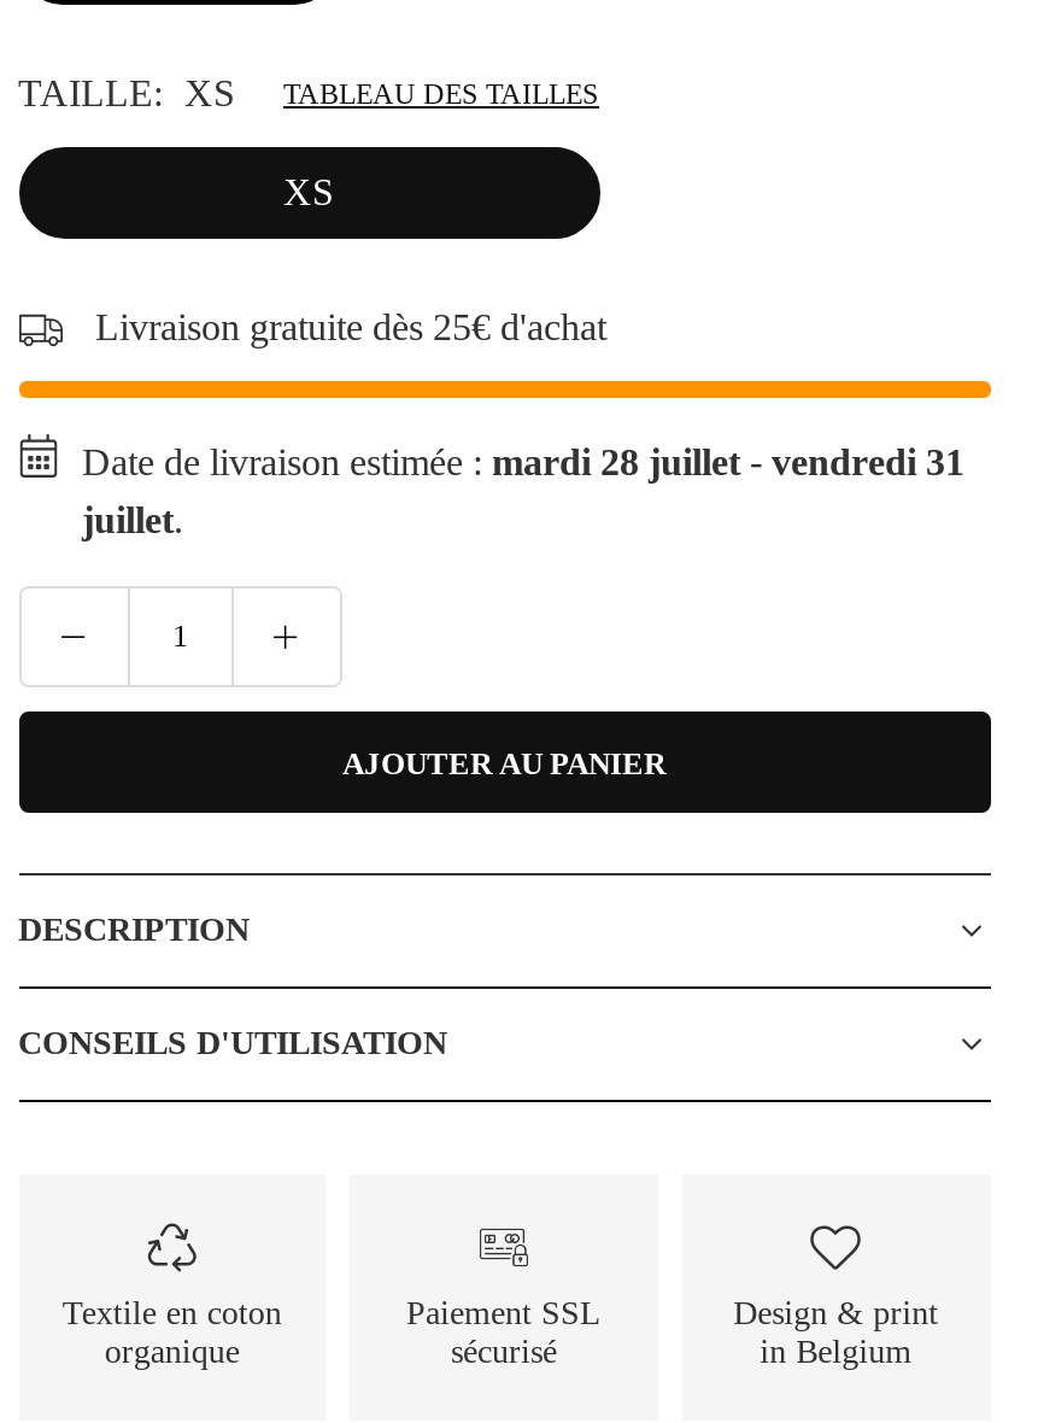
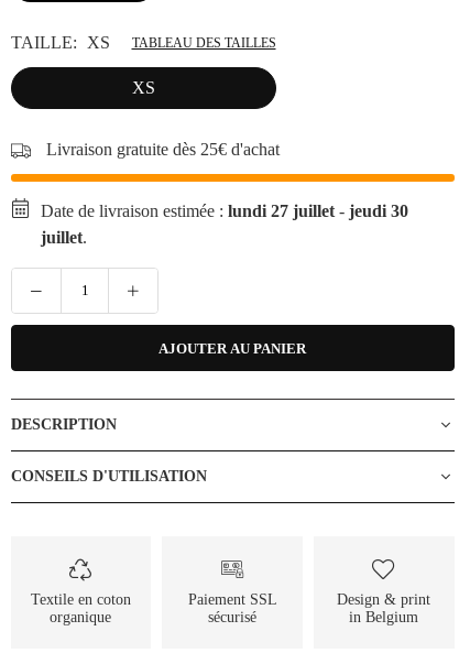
[82,442,964,483] Date de livraison estimée : mardi 28 juillet - vendredi 31 -> [41,202,409,221] Date de livraison estimée : lundi 27 juillet - jeudi 30

